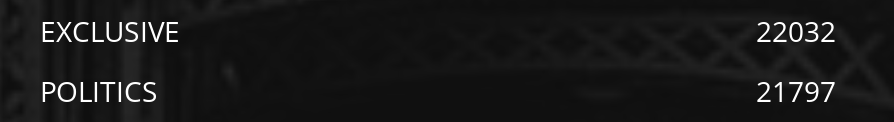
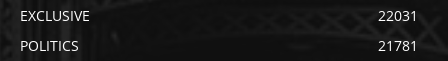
[756,12,836,50] 22032 -> [378,6,418,25] 22031
[756,72,836,110] 21797 -> [378,36,418,55] 21781

